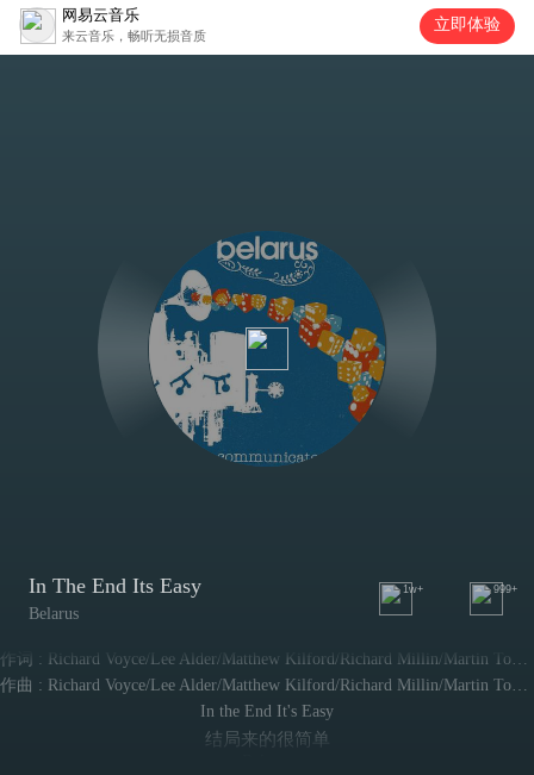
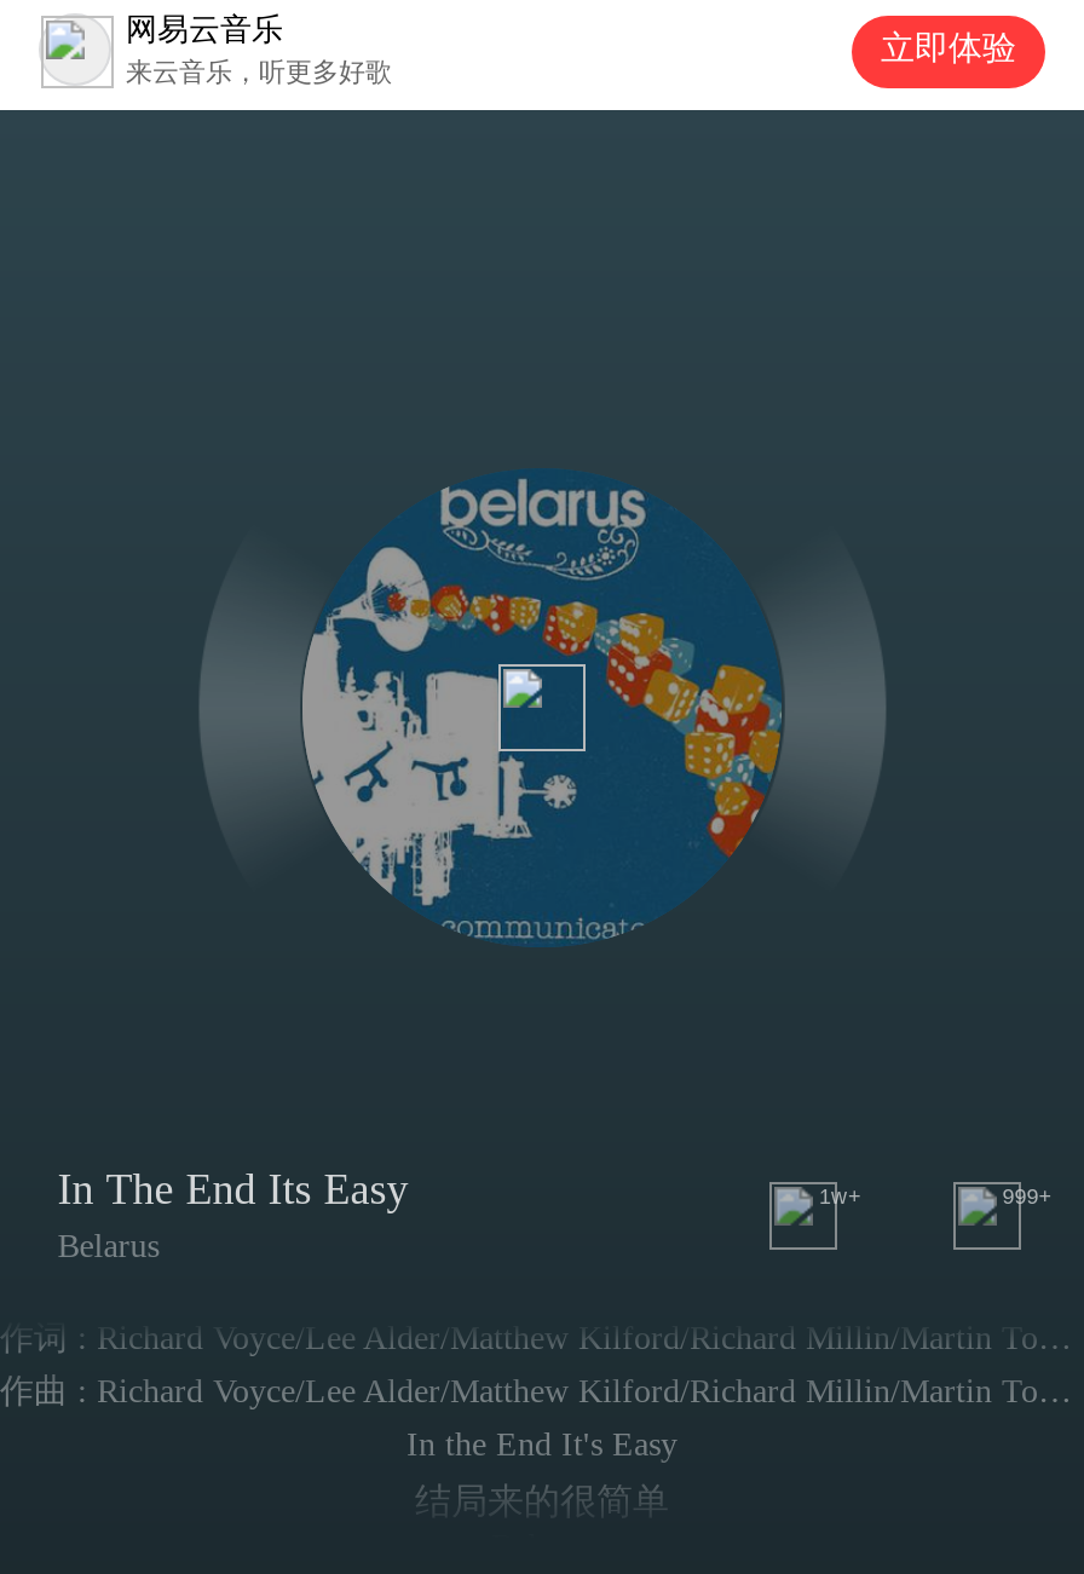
[62,29,206,43] 来云音乐，畅听无损音质 -> [126,57,392,86] 来云音乐，听更多好歌

